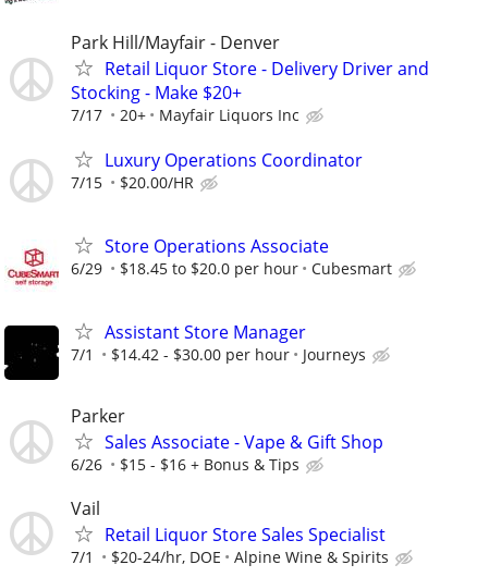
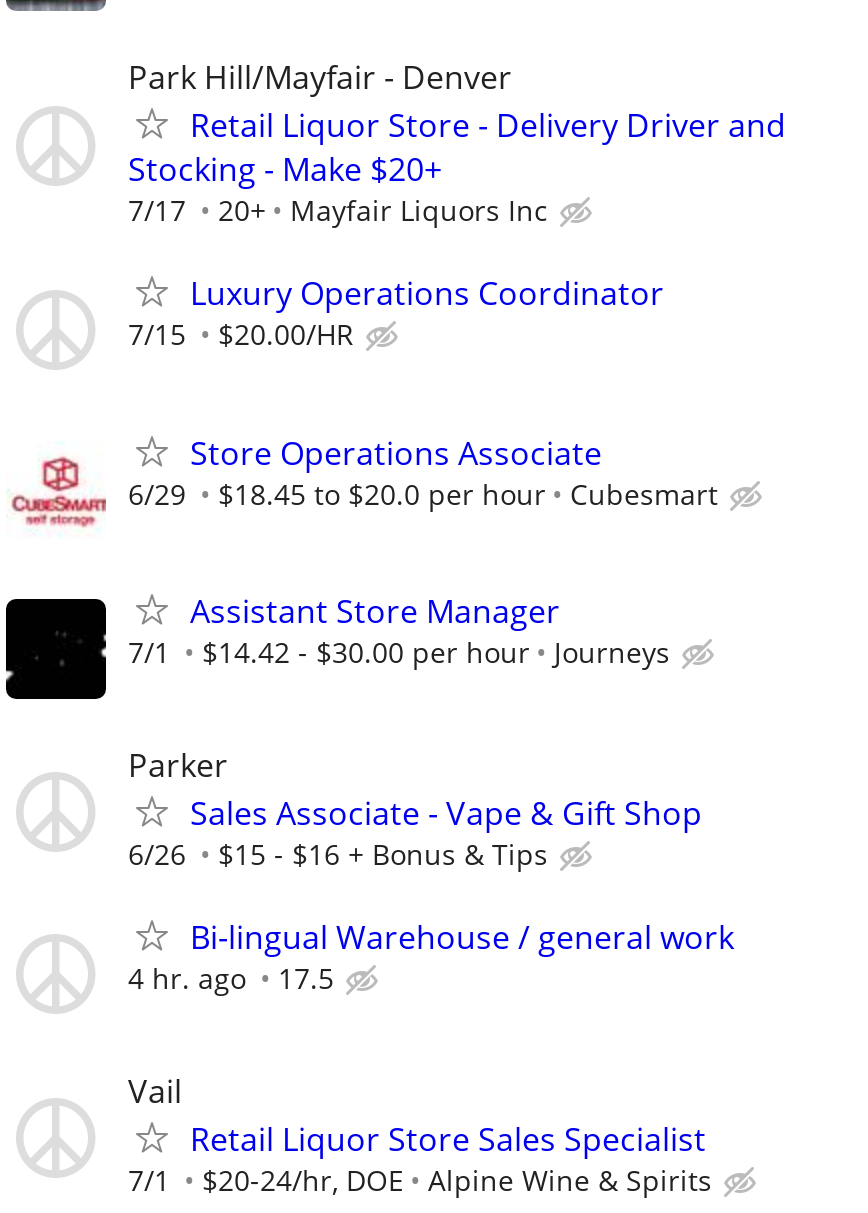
none -> [128,915,734,997] Bi-lingual Warehouse / general work | 4 hr. ago | 17.5

